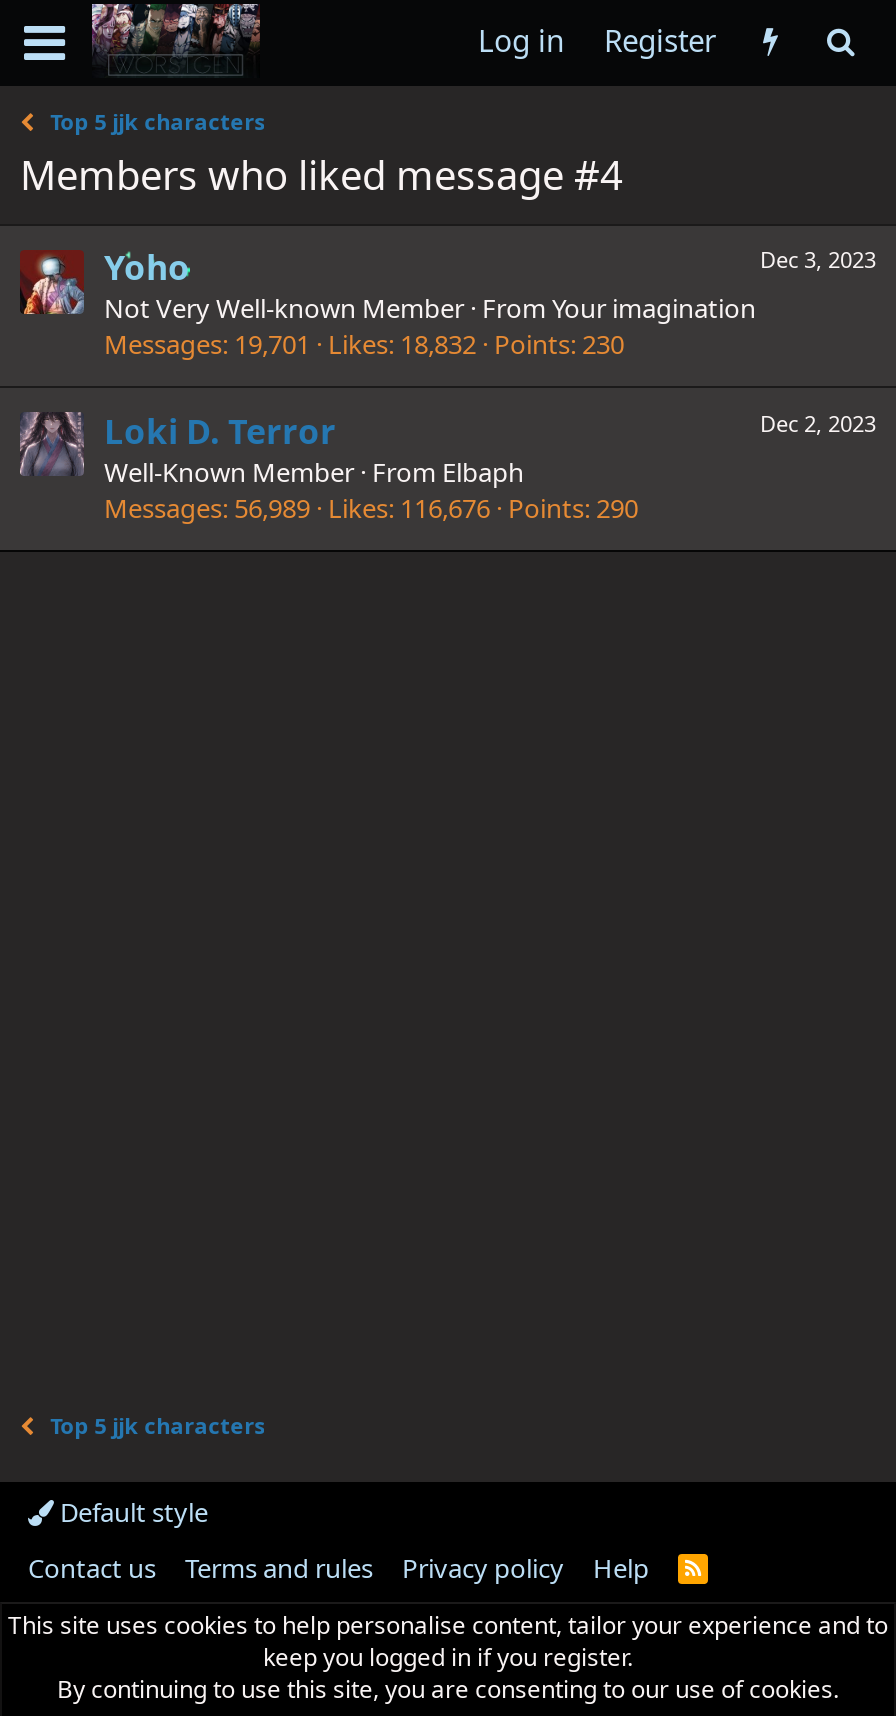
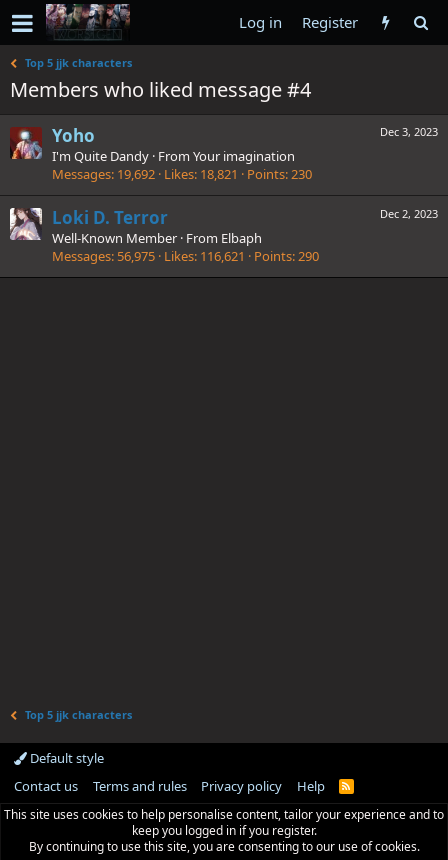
[104,291,756,363] Not Very Well-known Member · From Your imagination | Messages 19,701 Likes 18,832 Points 230 -> [52,147,312,183] I'm Quite Dandy · From Your imagination | Messages 19,692 Likes 18,821 Points 230
[20,410,638,525] [image] | Messages 56,989 Likes 116,676 Points 290 -> [9,207,319,265] [image] | Messages 56,975 Likes 116,621 Points 290

